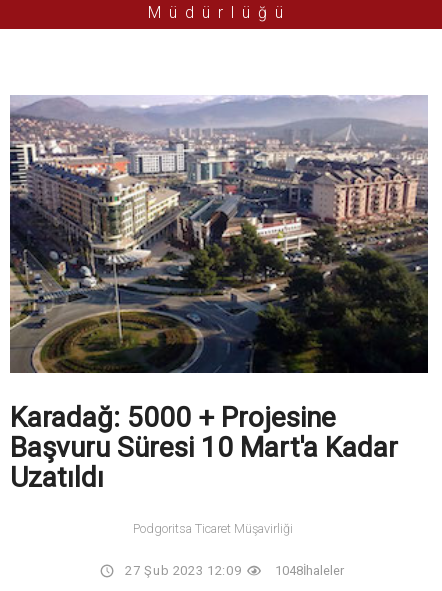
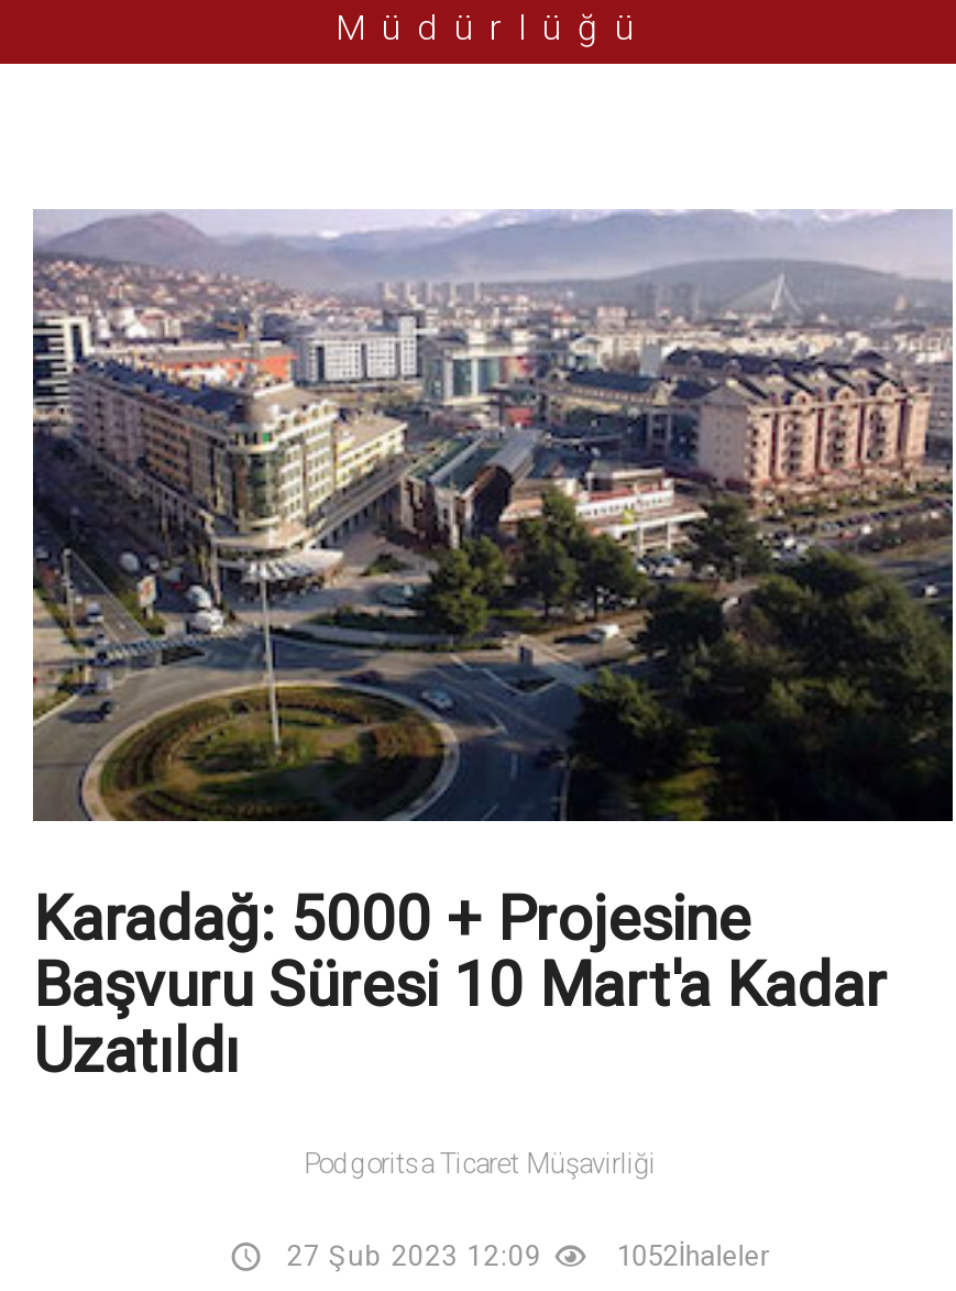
[272,563,344,578] 1048İhaleler -> [610,1240,769,1273] 1052İhaleler

